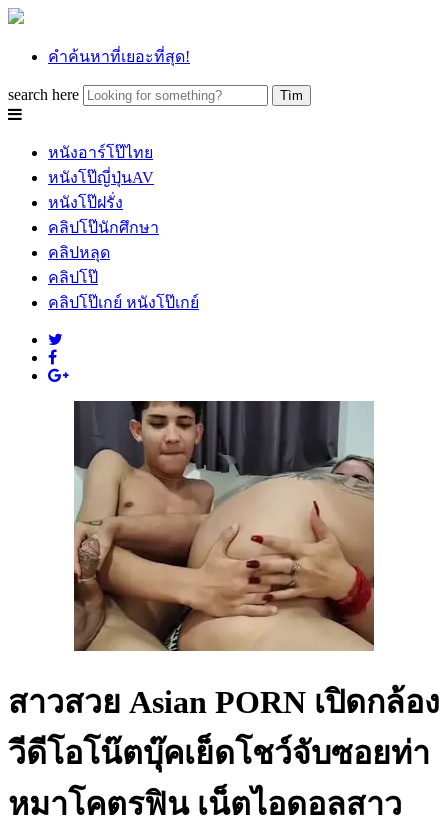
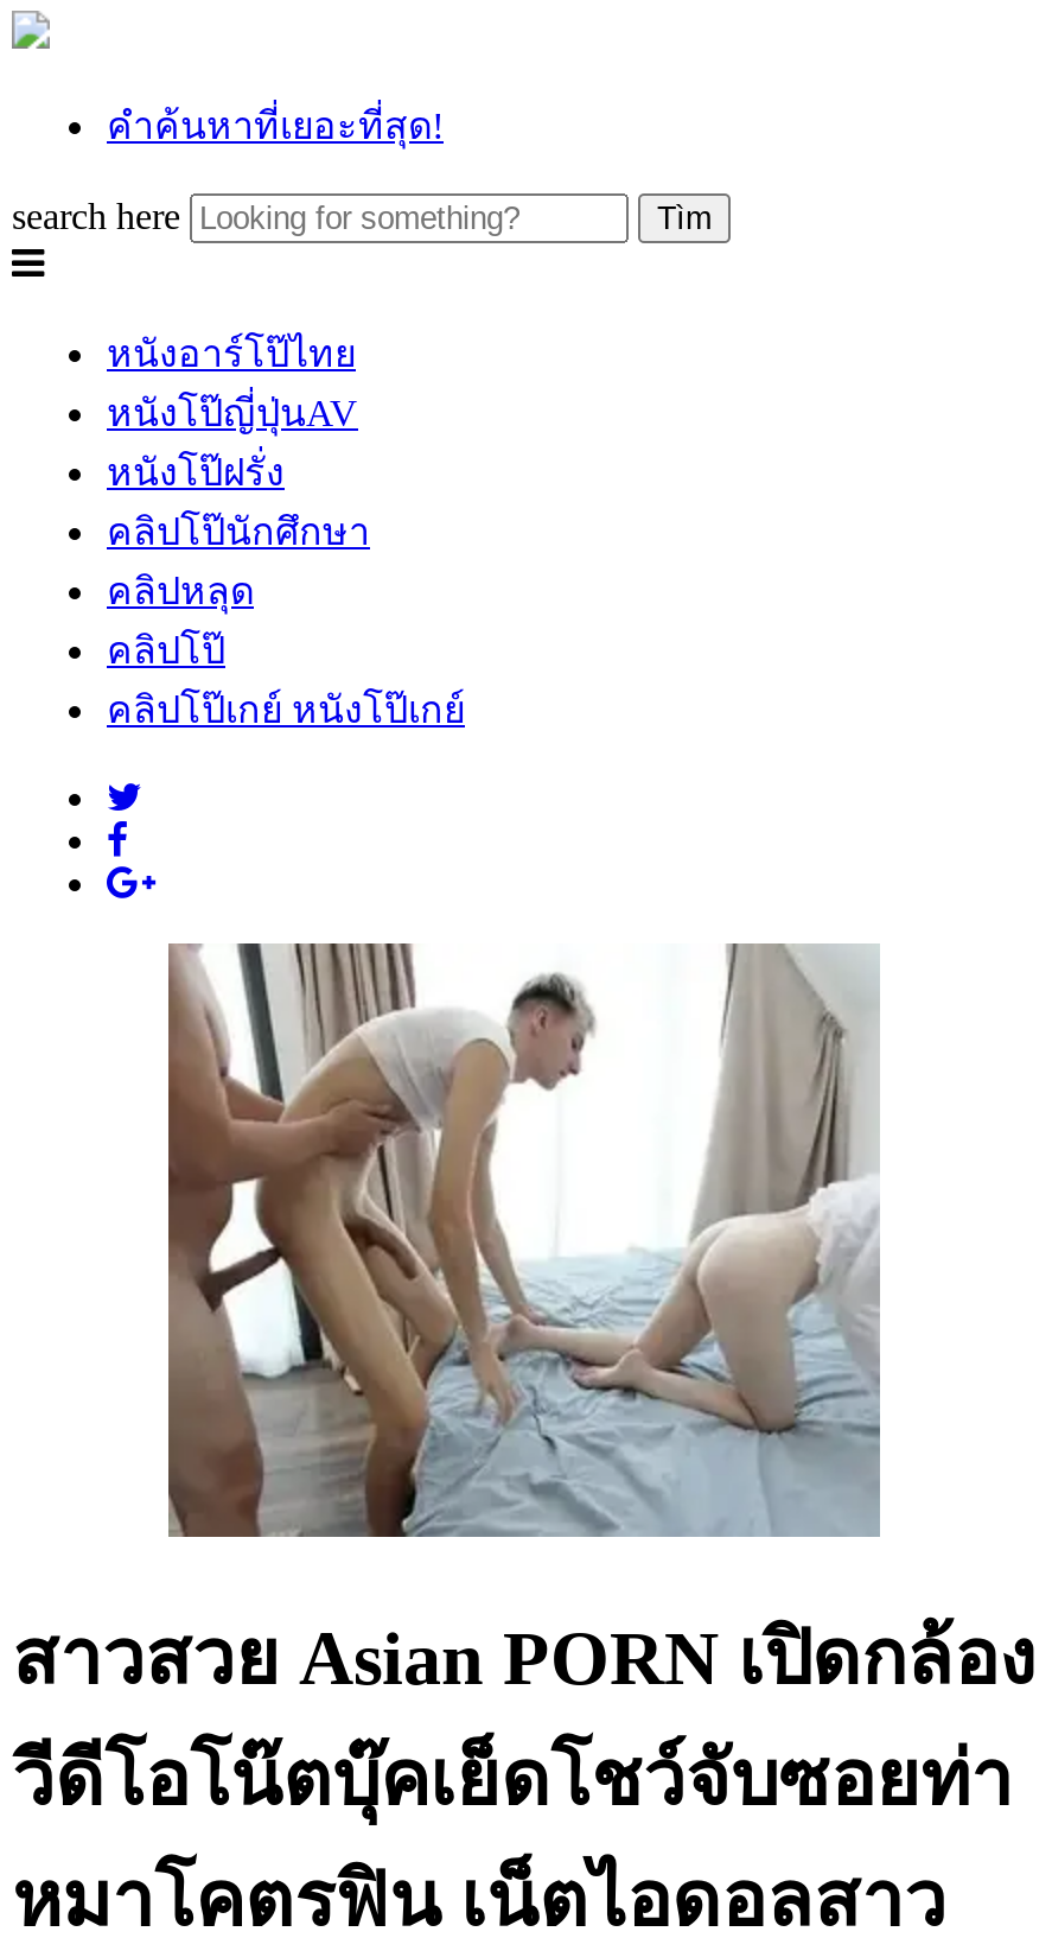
[73,400,375,652] [image] -> [166,941,880,1537] [image]

